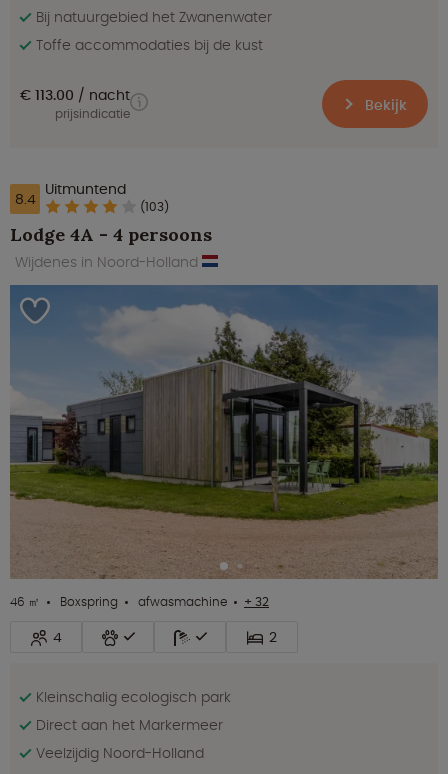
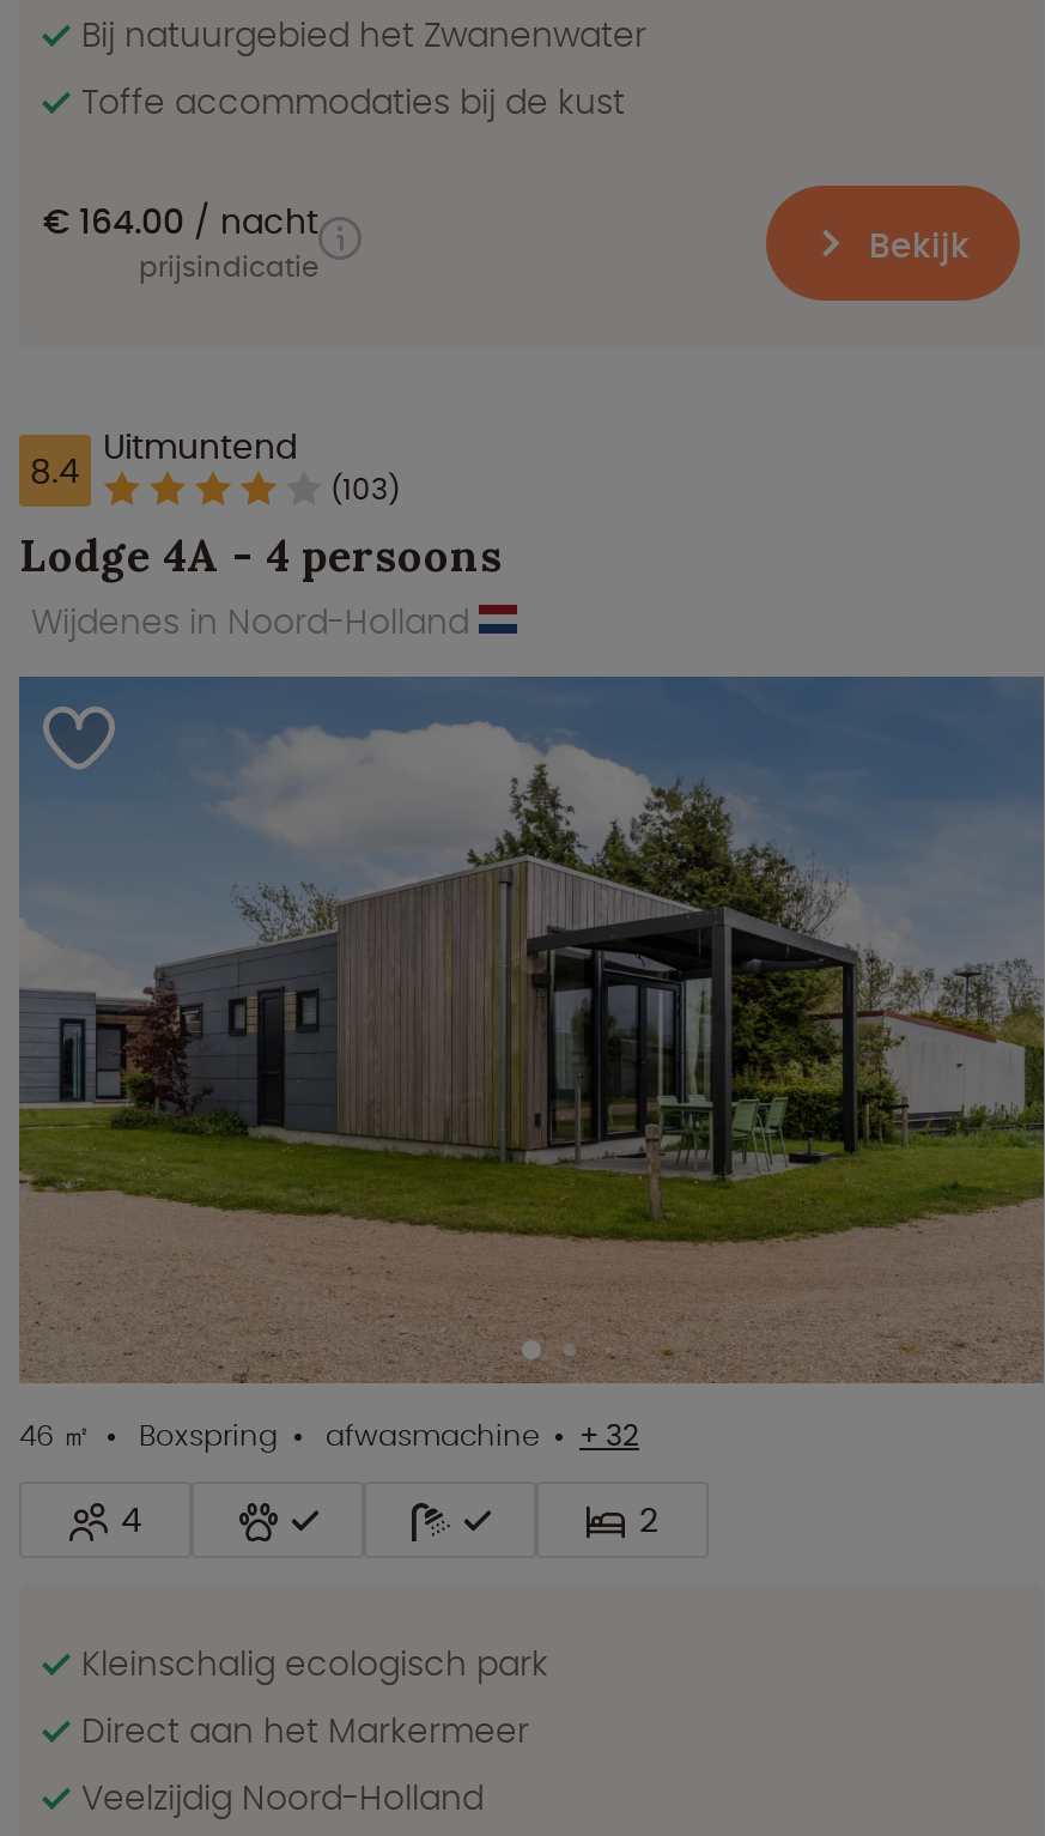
[20,84,130,104] € 113.00 nacht -> [43,198,318,246] € 164.00 nacht

